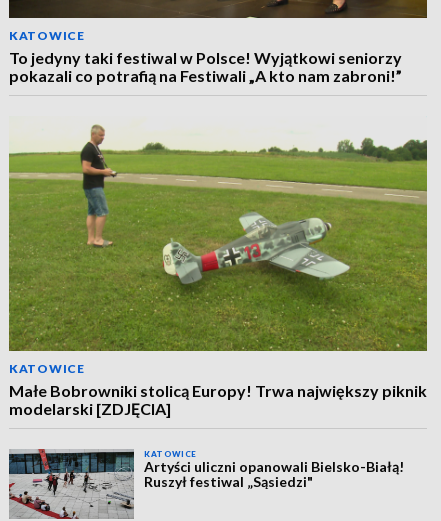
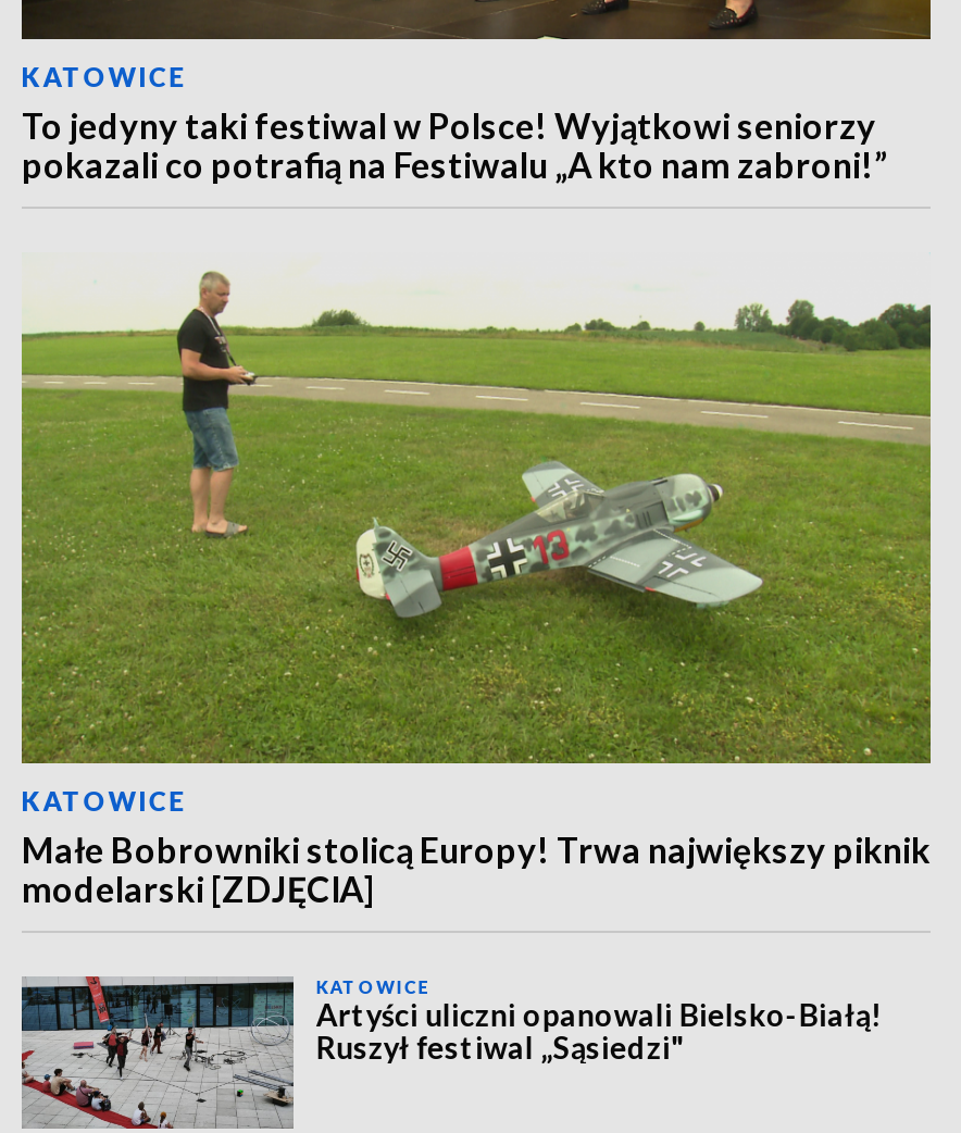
[9,66,402,85] pokazali co potrafią na Festiwali „A kto nam zabroni!” -> [22,144,887,185] pokazali co potrafią na Festiwalu „A kto nam zabroni!”

